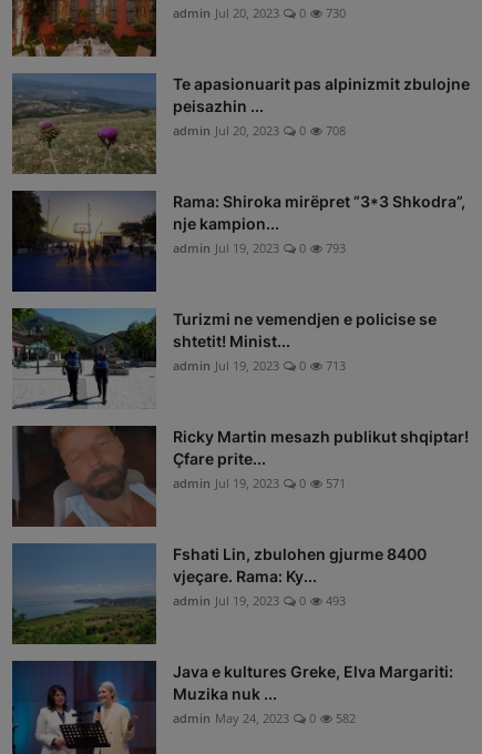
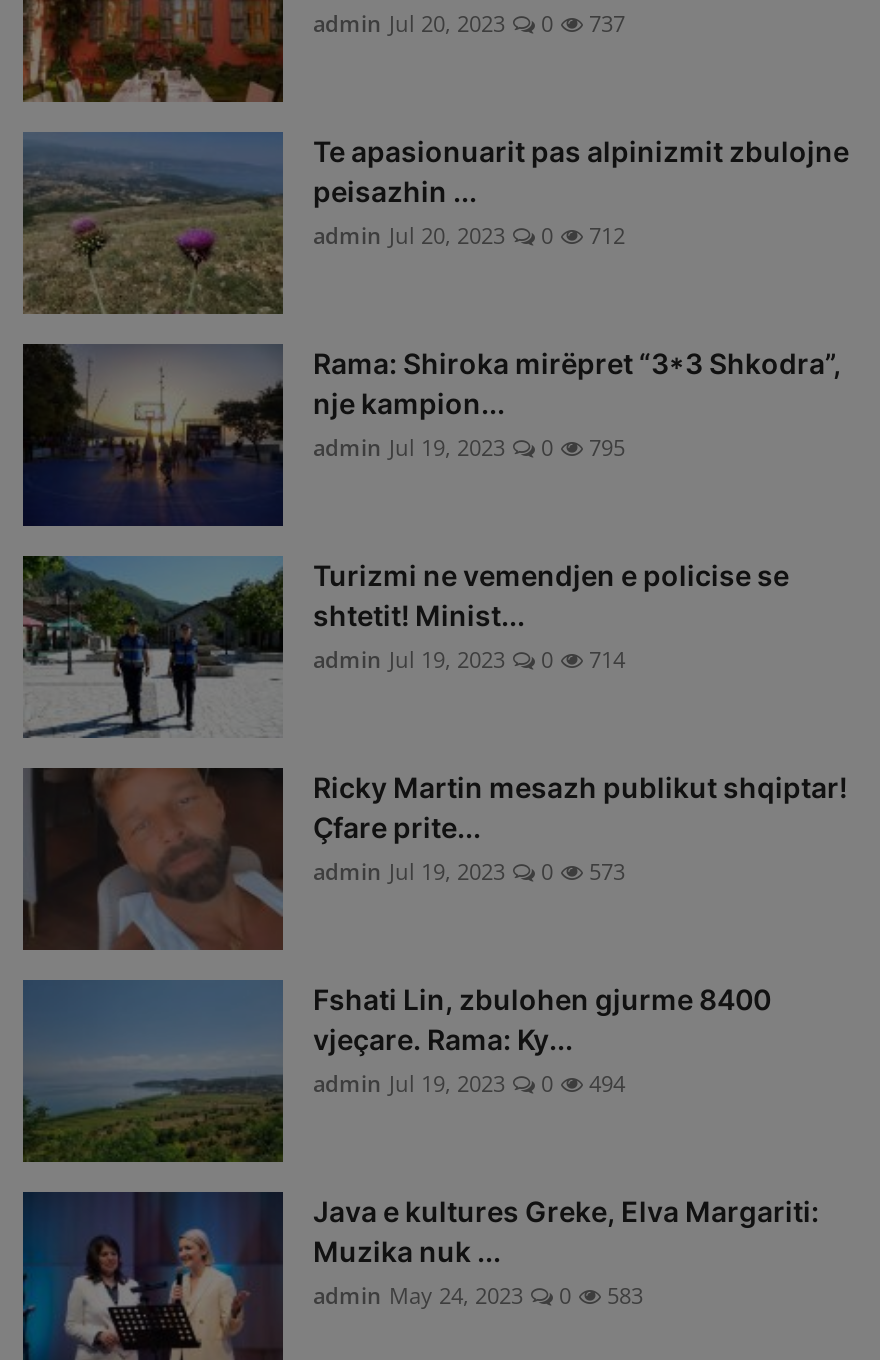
[173,4,346,21] admin Jul 20, 2023 0 730 -> [313,7,625,37] admin Jul 20, 2023 0 737
[173,121,346,138] admin Jul 20, 2023 0 708 -> [313,219,625,249] admin Jul 20, 2023 0 712
[173,239,346,256] admin Jul 19, 2023 0 793 -> [313,431,625,461] admin Jul 19, 2023 0 795
[173,356,346,373] admin Jul 19, 2023 0 713 -> [313,643,625,673] admin Jul 19, 2023 0 714
[173,474,346,491] admin Jul 19, 2023 0 571 -> [313,855,625,885] admin Jul 19, 2023 0 573
[173,592,346,608] admin Jul 19, 2023 0 493 -> [313,1067,625,1097] admin Jul 19, 2023 0 494
[173,709,356,726] admin May 24, 2023 0 582 -> [313,1279,643,1309] admin May 24, 2023 0 583

